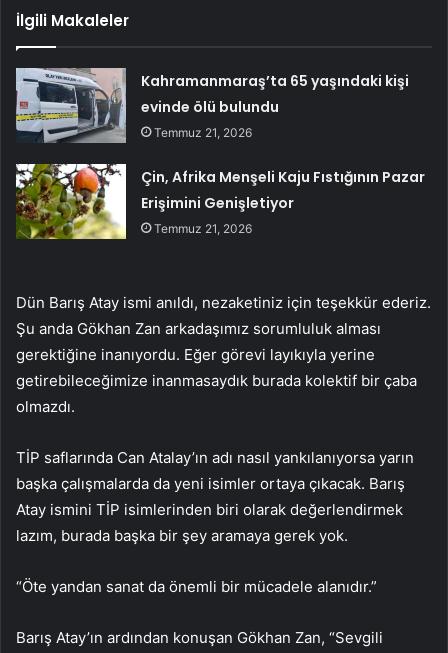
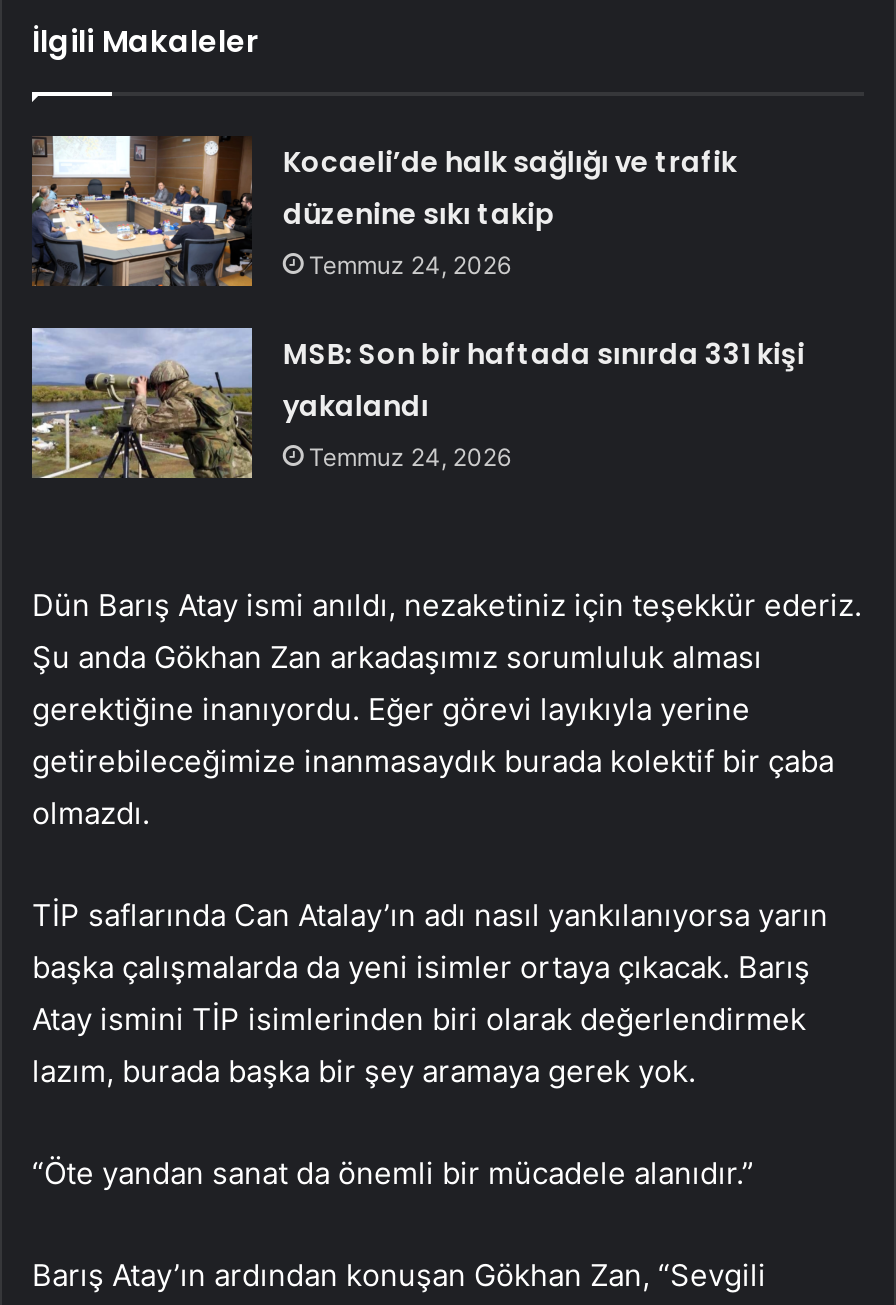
[15,67,409,144] [image] | Kahramanmaraş’ta 65 yaşındaki kişi | evinde ölü bulundu | Temmuz 21, 2026 -> [32,134,737,288] [image] | Kocaeli’de halk sağlığı ve trafik | düzenine sıkı takip | Temmuz 24, 2026
[15,163,425,240] [image] | Çin, Afrika Menşeli Kaju Fıstığının Pazar | Erişimini Genişletiyor | Temmuz 21, 2026 -> [30,326,805,480] [image] | MSB: Son bir haftada sınırda 331 kişi | yakalandı | Temmuz 24, 2026

